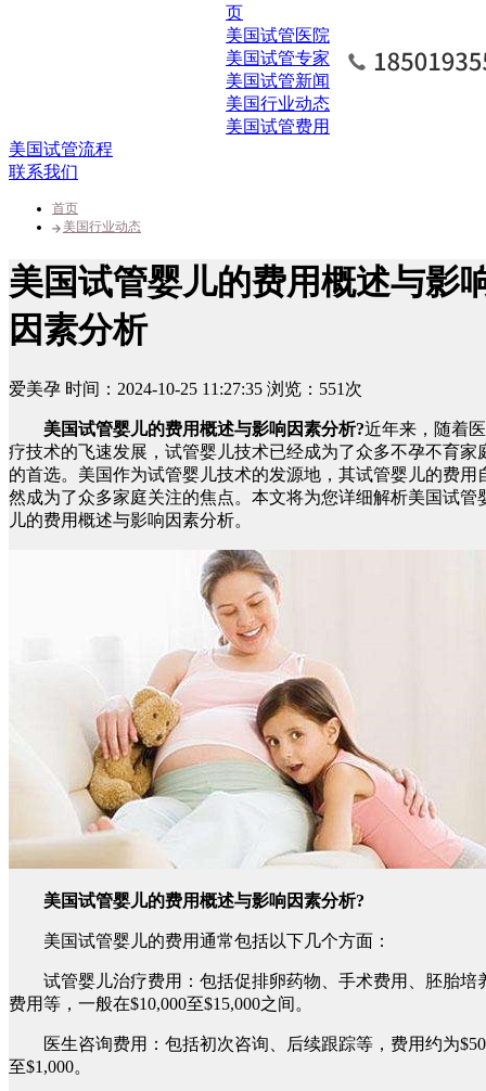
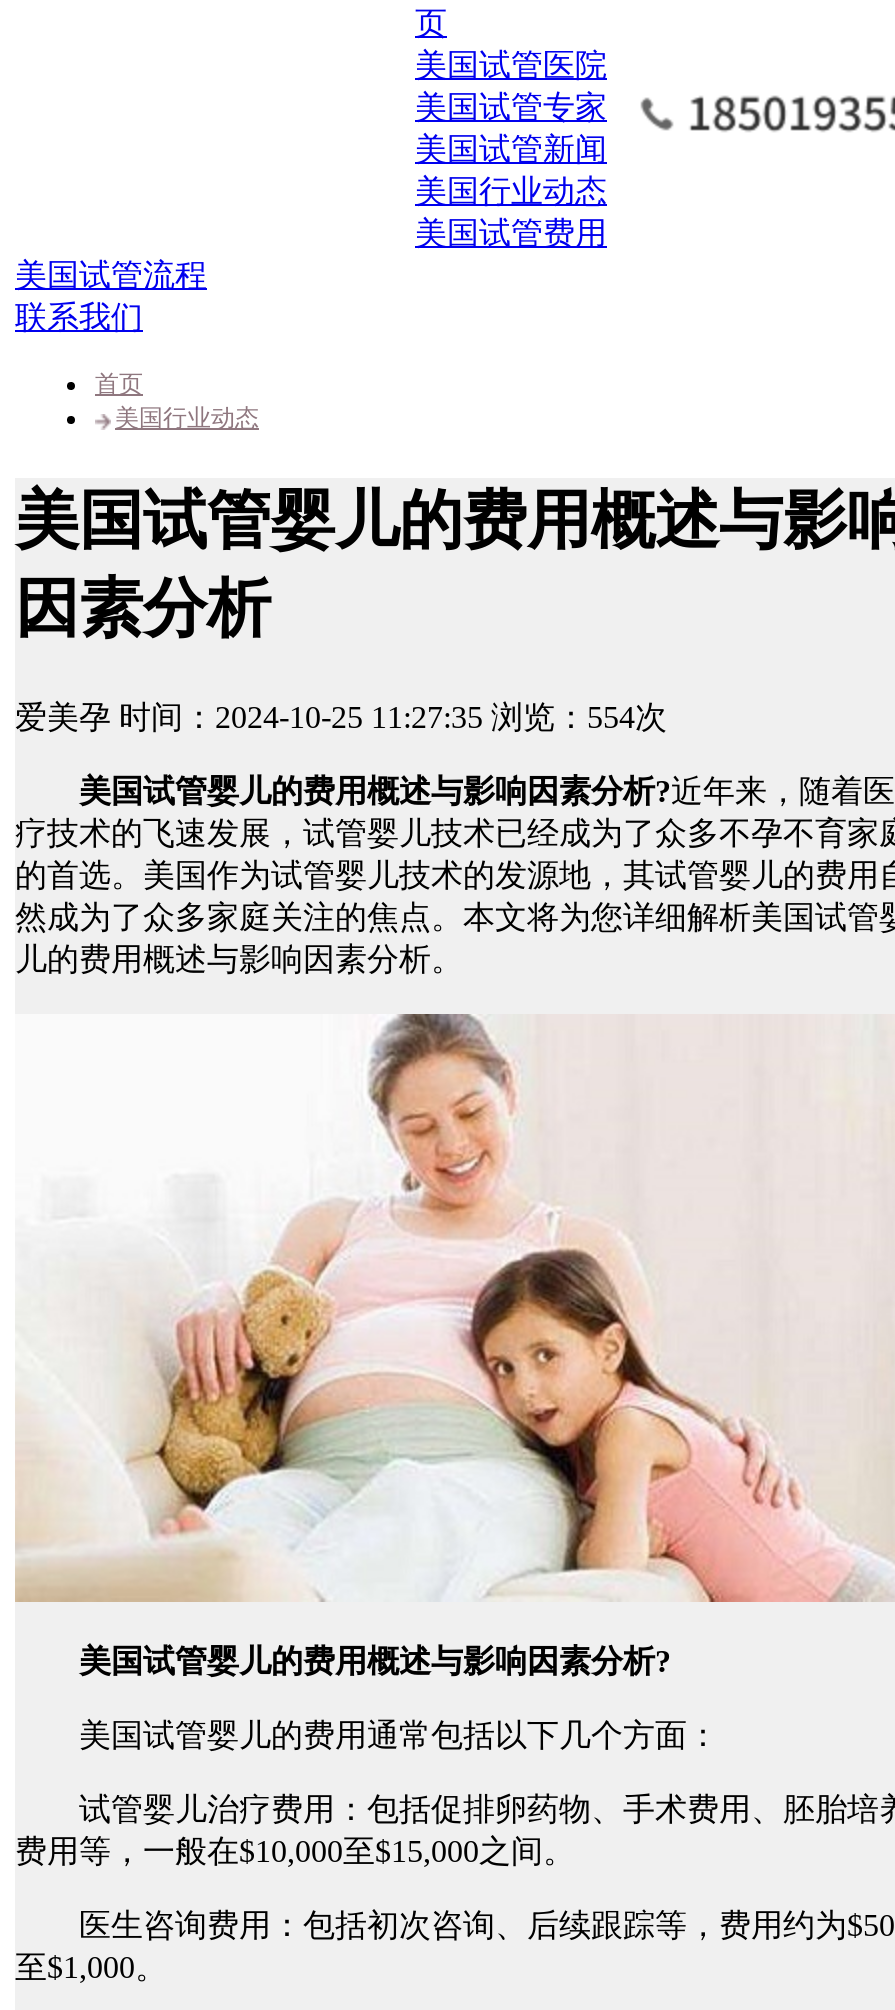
[9,379,362,398] 爱美孕 时间：2024-10-25 11:27:35 浏览：551次 -> [15,700,667,734] 爱美孕 时间：2024-10-25 11:27:35 浏览：554次

